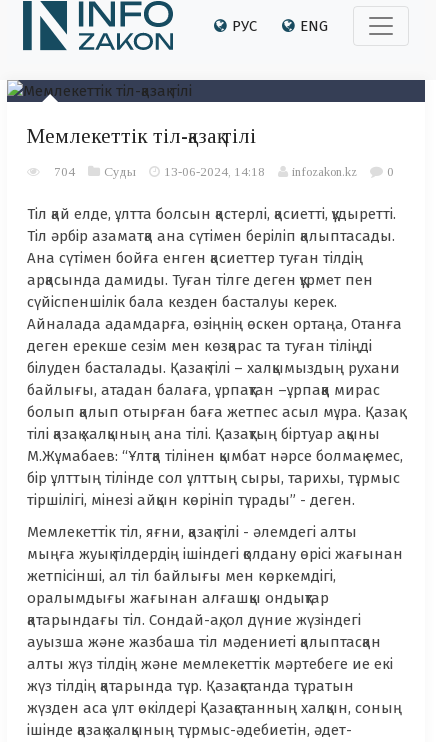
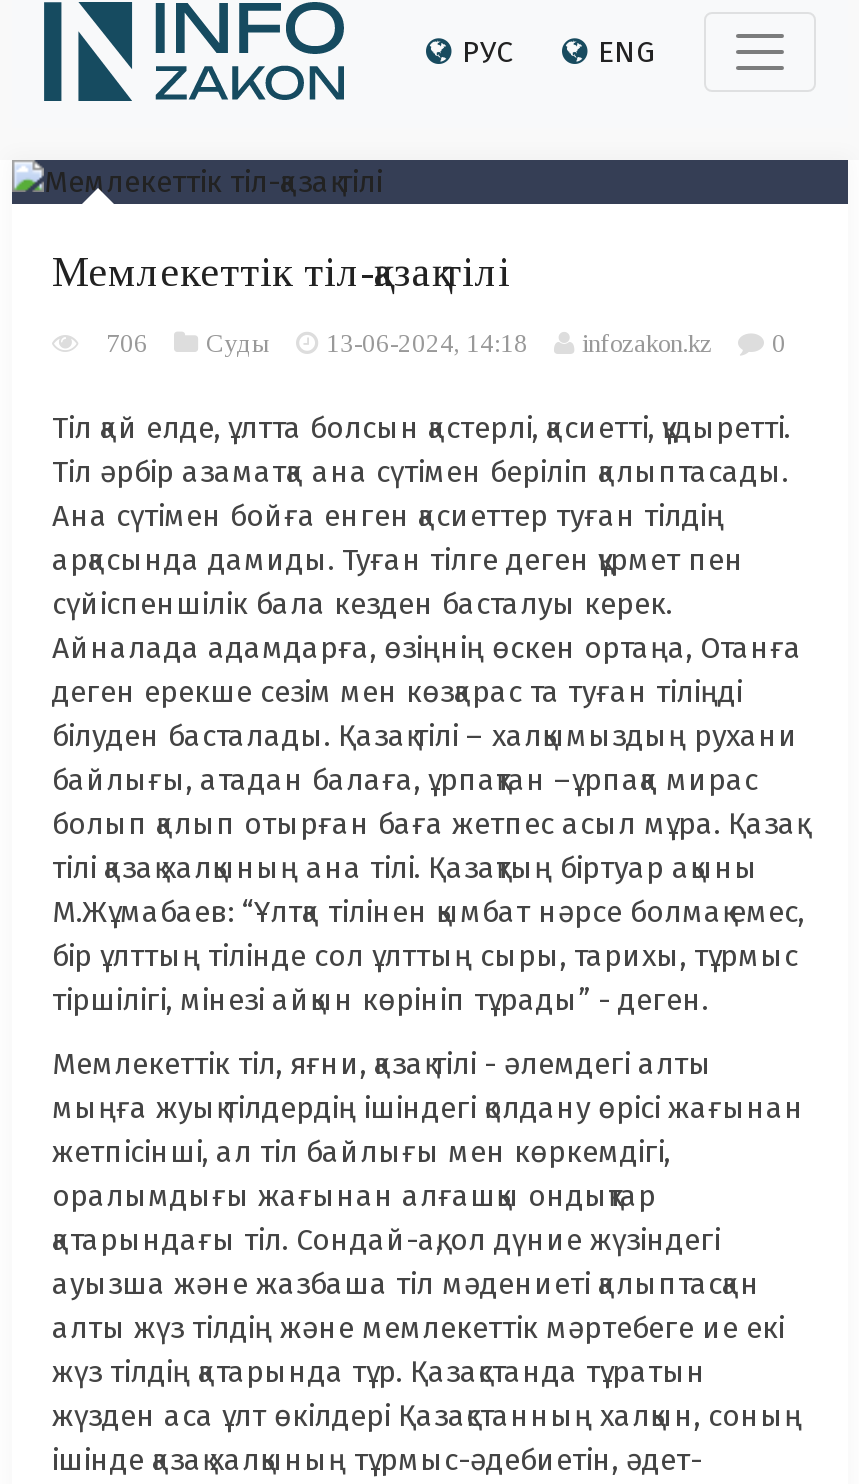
[54,164,394,179] 704 Суды 13-06-2024, 14:18 infozakon.kz 0 -> [106,328,786,358] 706 Суды 13-06-2024, 14:18 infozakon.kz 0

